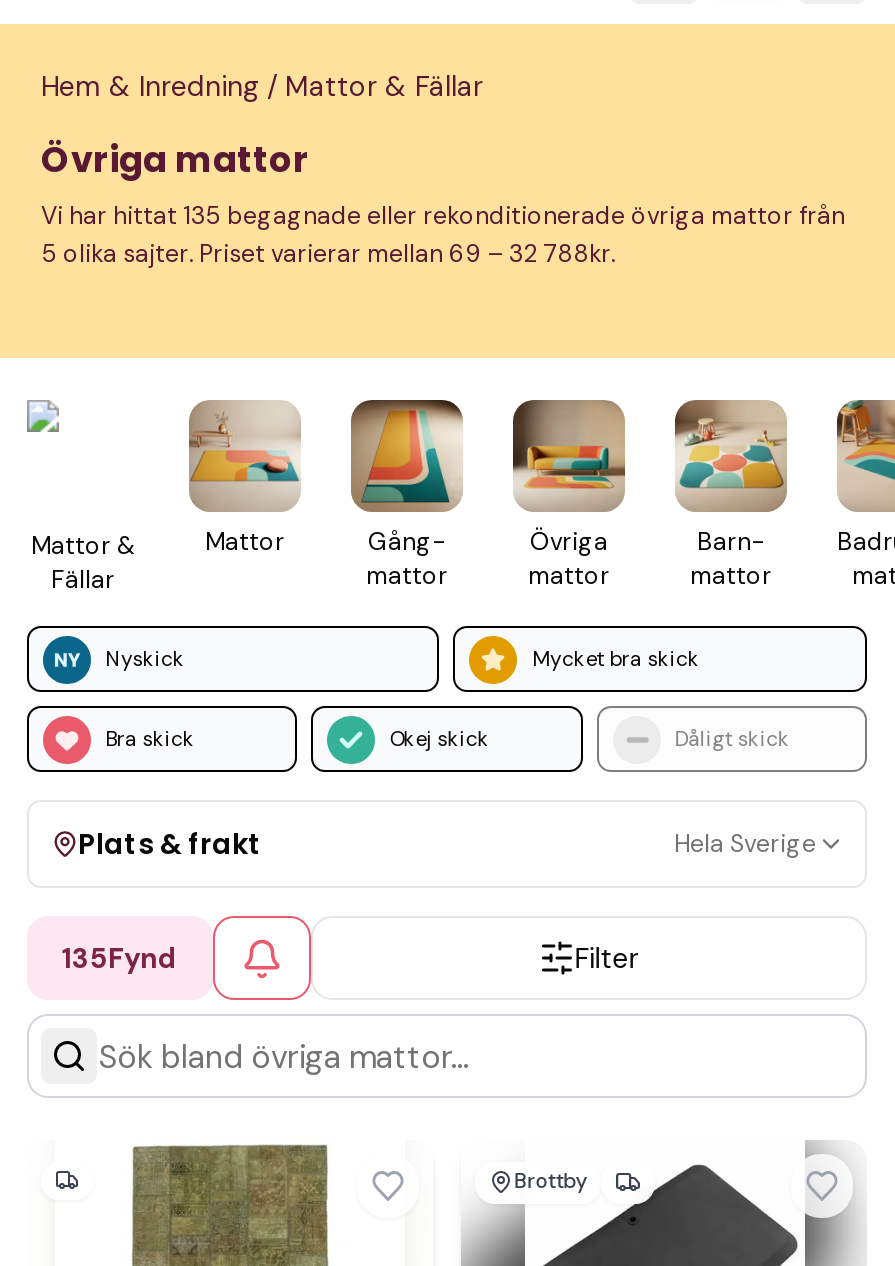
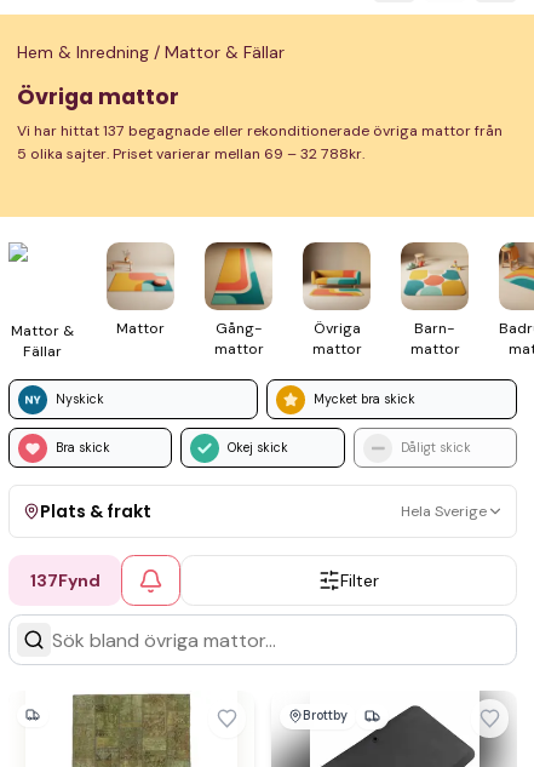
[41,200,845,232] Vi har hittat 135 begagnade eller rekonditionerade övriga mattor från -> [17,121,503,141] Vi har hittat 137 begagnade eller rekonditionerade övriga mattor från
[62,939,178,975] 135Fynd -> [30,569,100,591] 137Fynd

